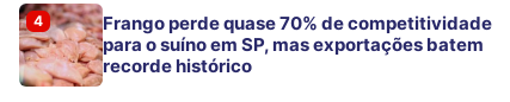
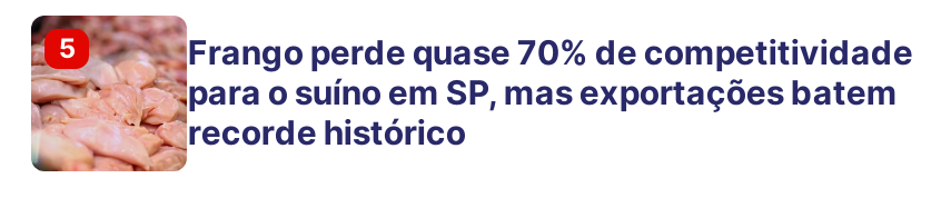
[34,12,43,30] 4 -> [59,32,77,65] 5

